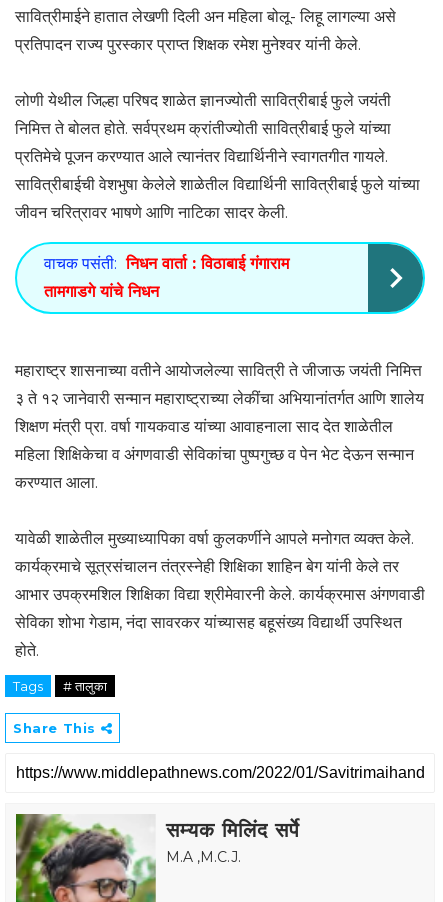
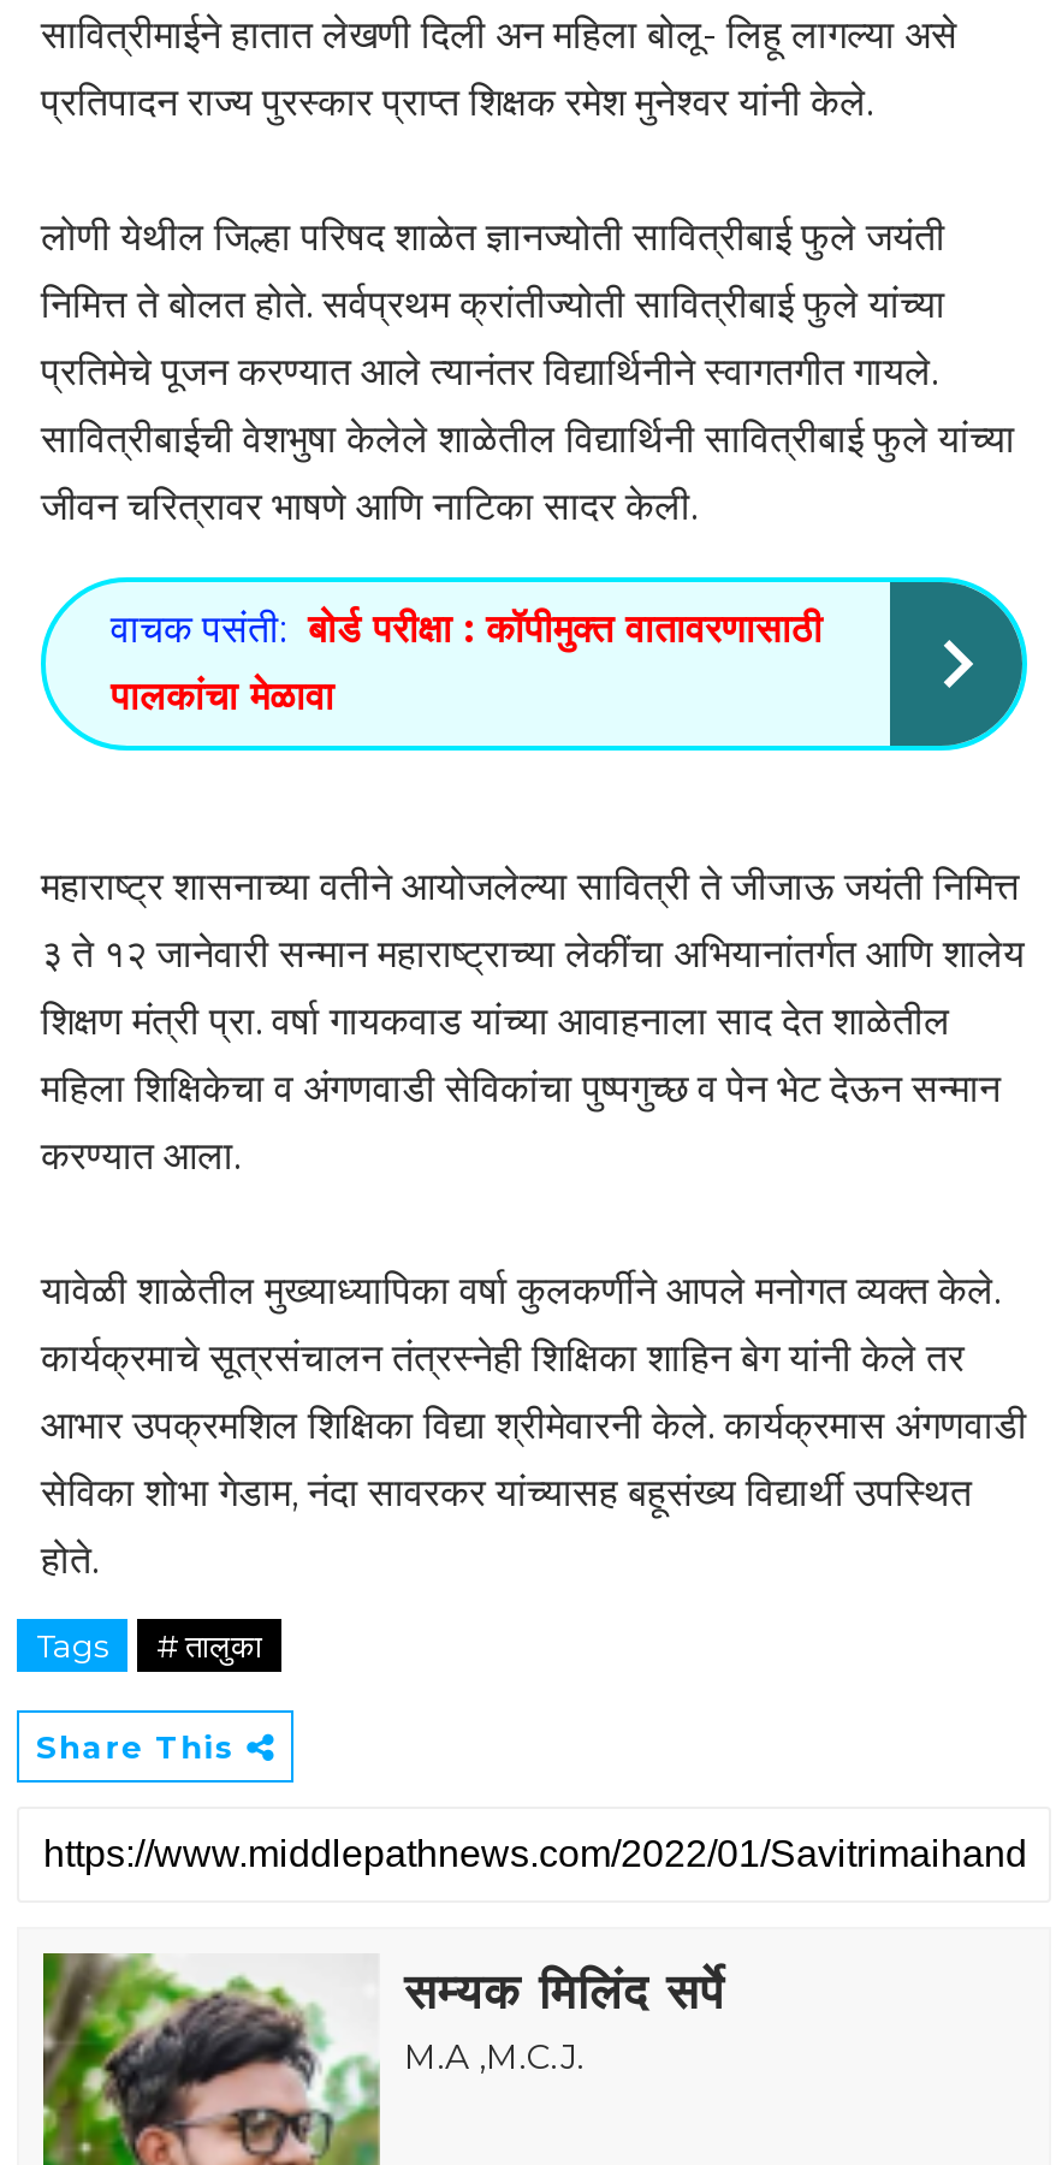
[44,254,289,273] वाचक पसंती: निधन वार्ता : विठाबाई गंगाराम -> [111,607,823,652] वाचक पसंती: बोर्ड परीक्षा : कॉपीमुक्त वातावरणासाठी
[44,282,159,301] तामगाडगे यांचे निधन -> [111,674,334,720] पालकांचा मेळावा

